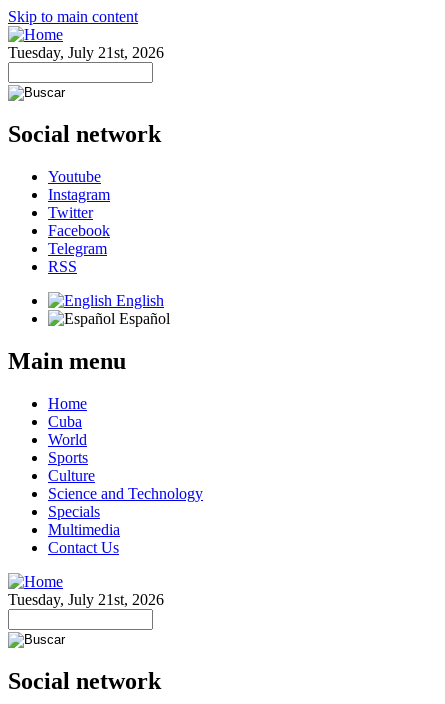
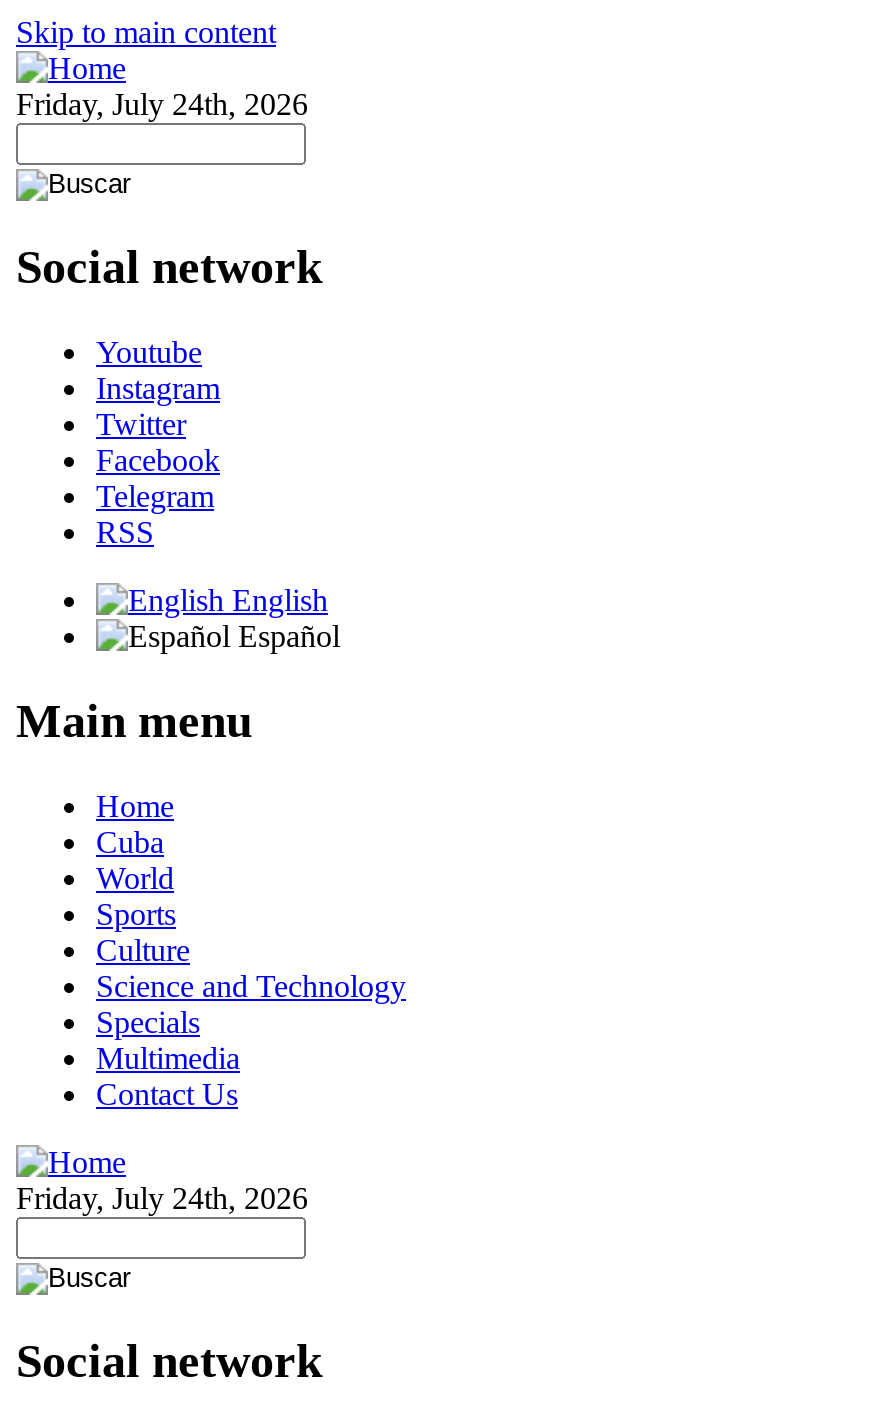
[8,44,164,61] Tuesday, July 21st, 2026 -> [16,87,308,121] Friday, July 24th, 2026
[8,591,164,608] Tuesday, July 21st, 2026 -> [16,1180,308,1214] Friday, July 24th, 2026

